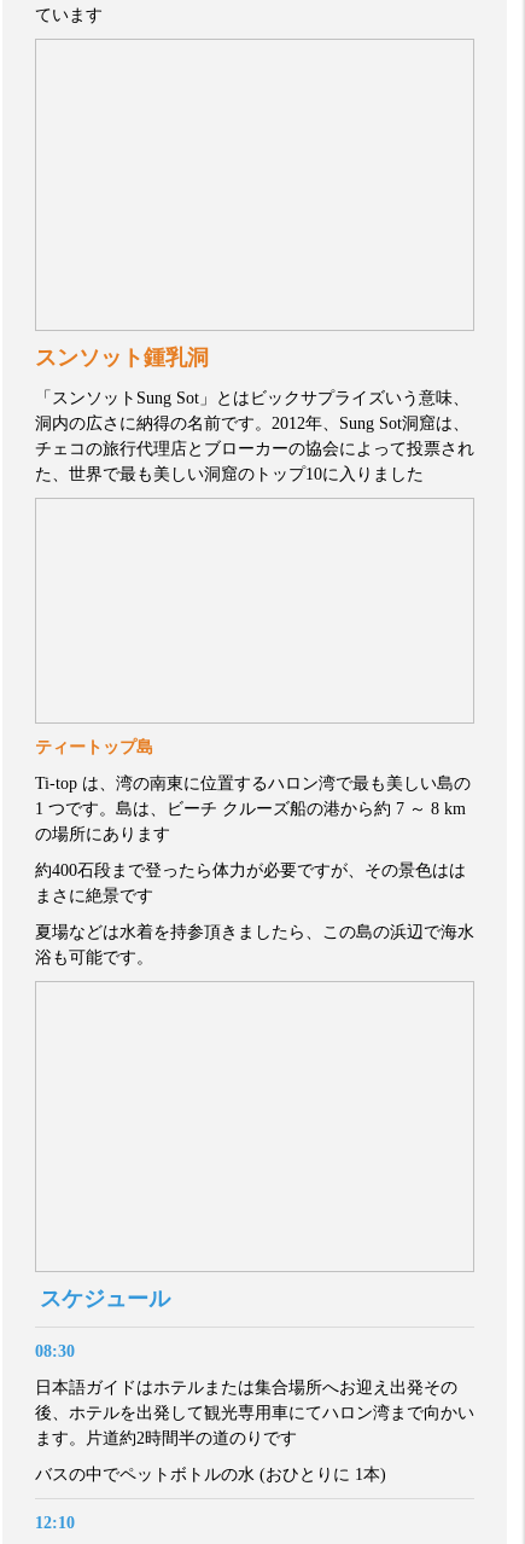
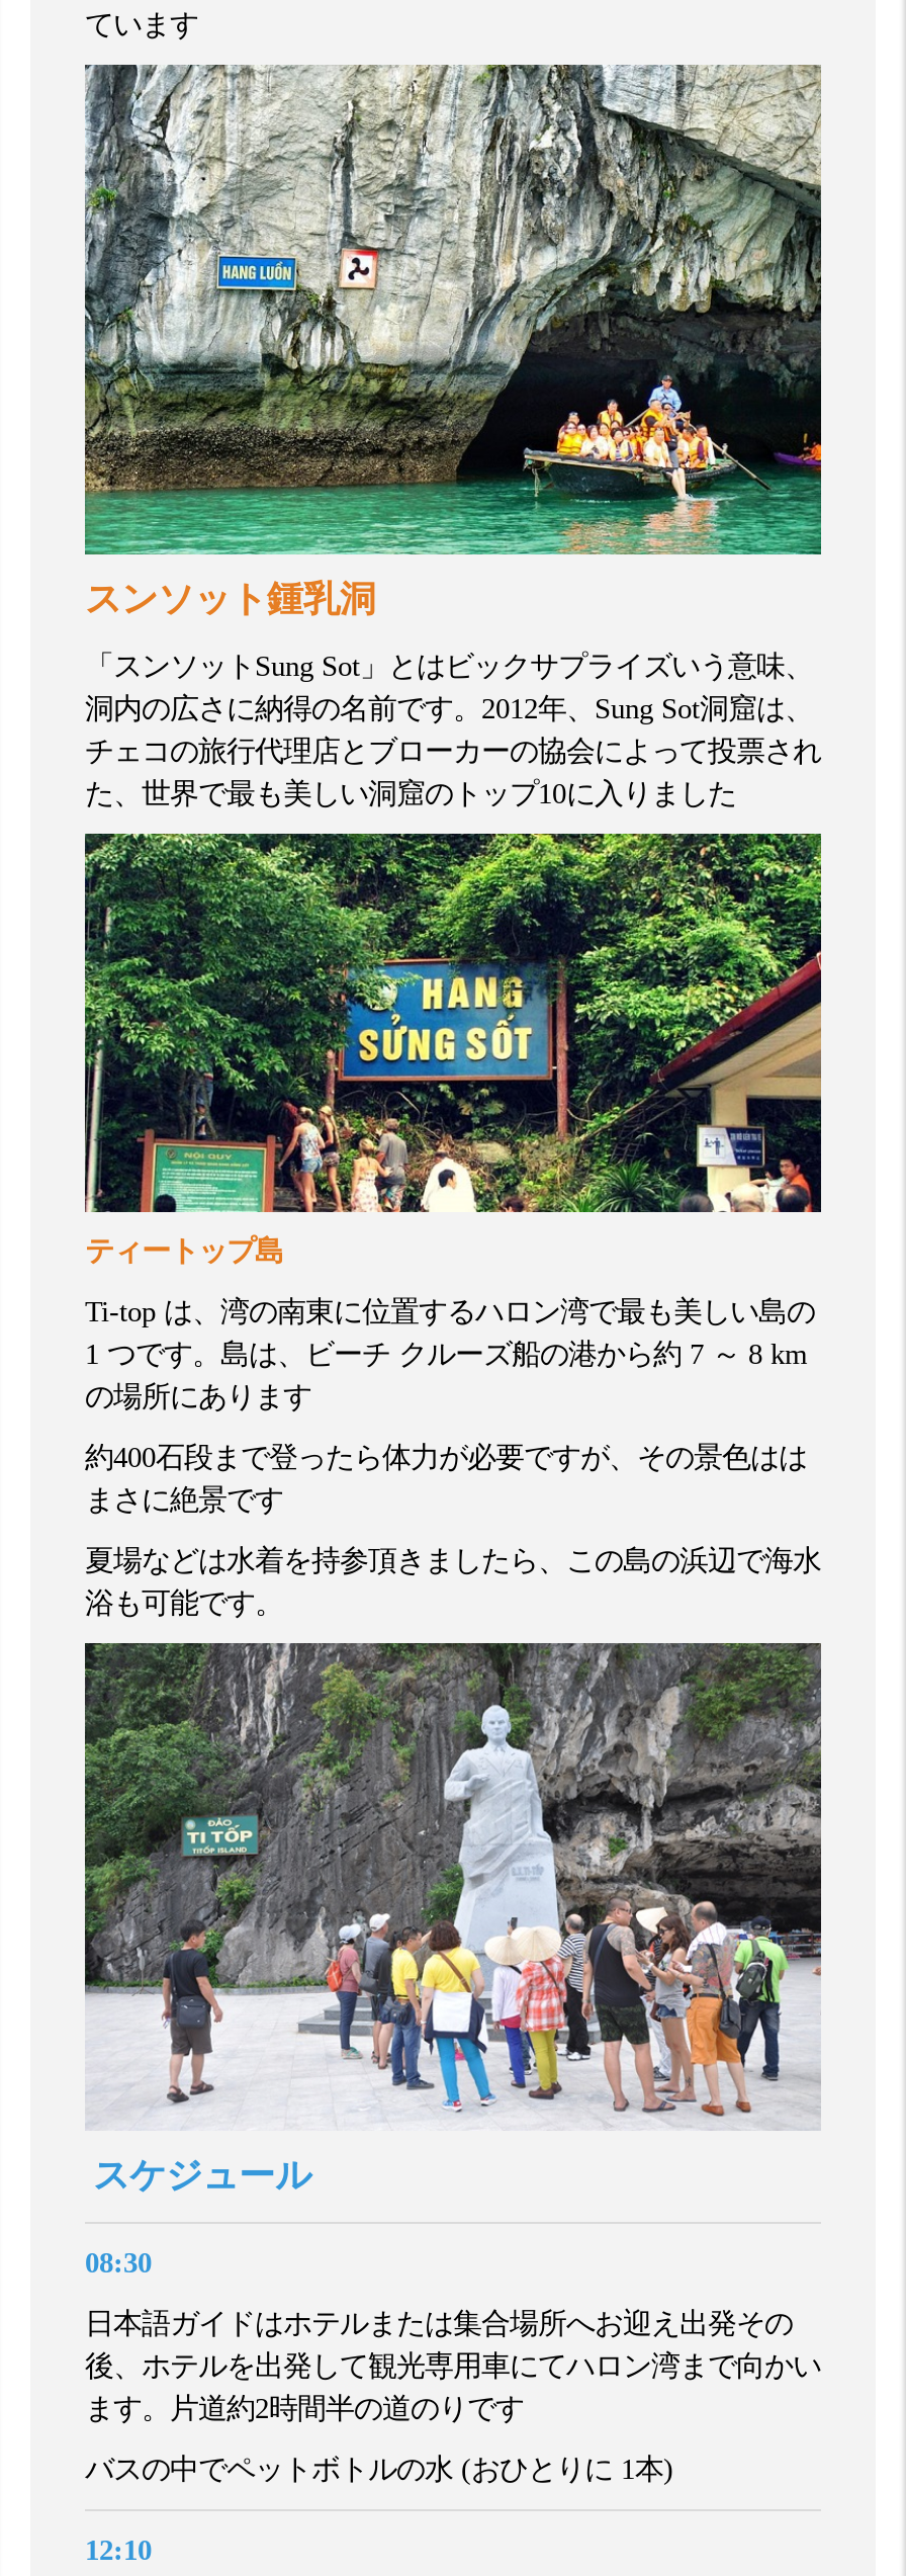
none -> [83,63,823,556] [image]
none -> [83,832,823,1214] [image]
none -> [83,1641,823,2125] [image]

